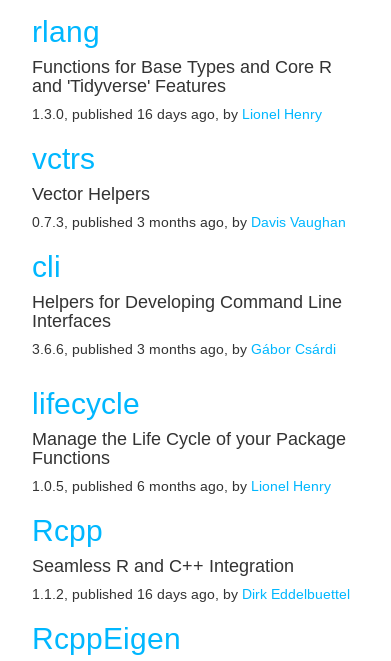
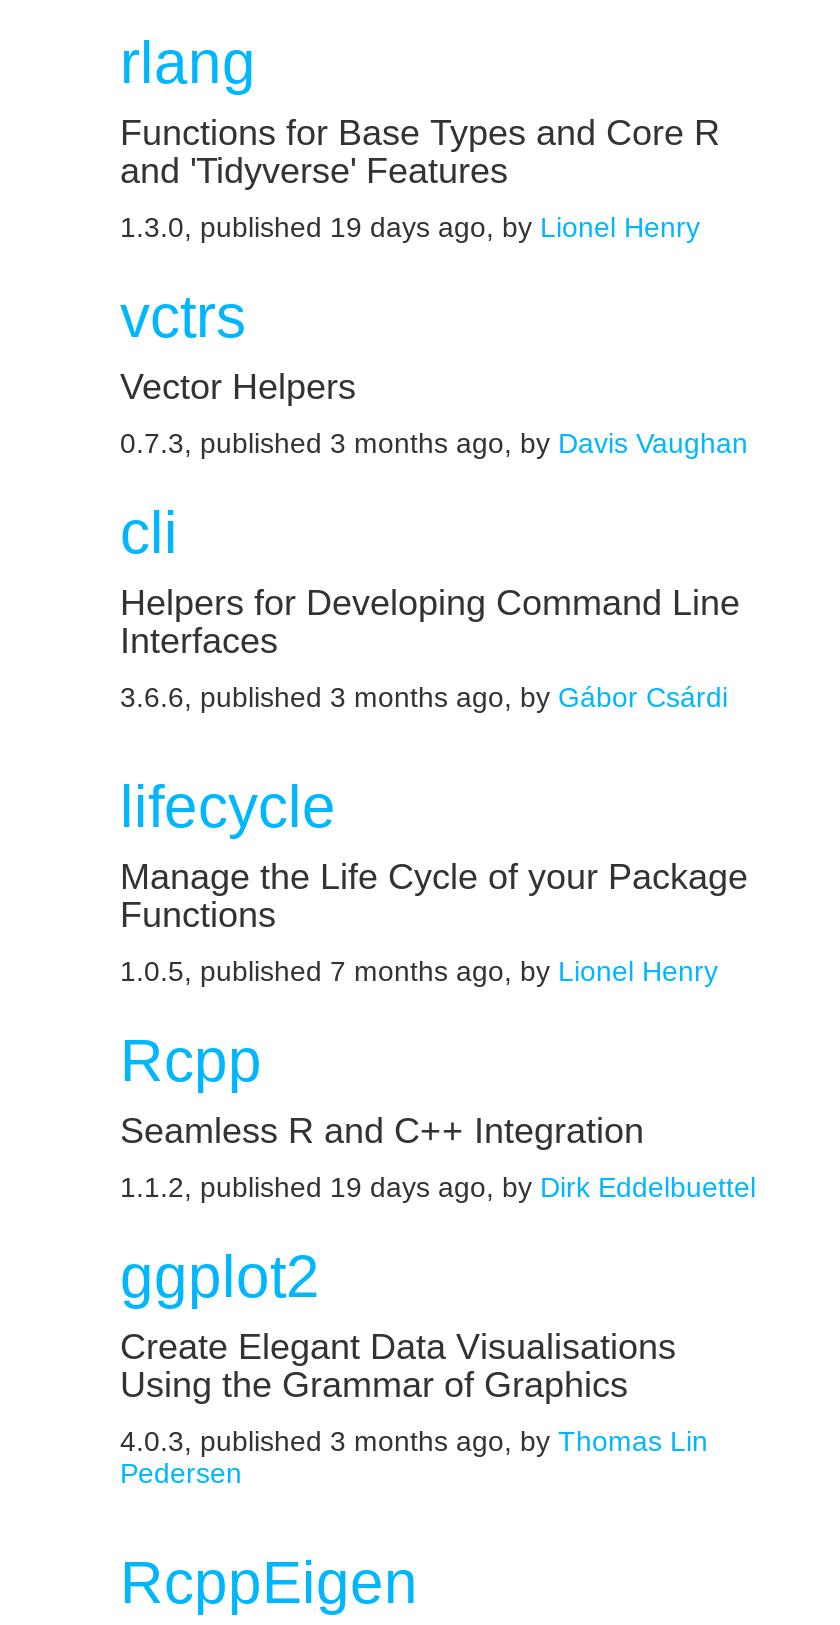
[32,106,322,122] 1.3.0, published 16 days ago, by Lionel Henry -> [120,211,700,243] 1.3.0, published 19 days ago, by Lionel Henry
[32,478,331,494] 1.0.5, published 6 months ago, by Lionel Henry -> [120,955,718,987] 1.0.5, published 7 months ago, by Lionel Henry
[32,586,350,602] 1.1.2, published 16 days ago, by Dirk Eddelbuettel -> [120,1171,756,1489] 1.1.2, published 19 days ago, by Dirk Eddelbuettel | ggplot2 | Create Elegant Data Visualisations | Using the Grammar of Graphics | 4.0.3, published 3 months ago, by Thomas Lin | Pedersen

